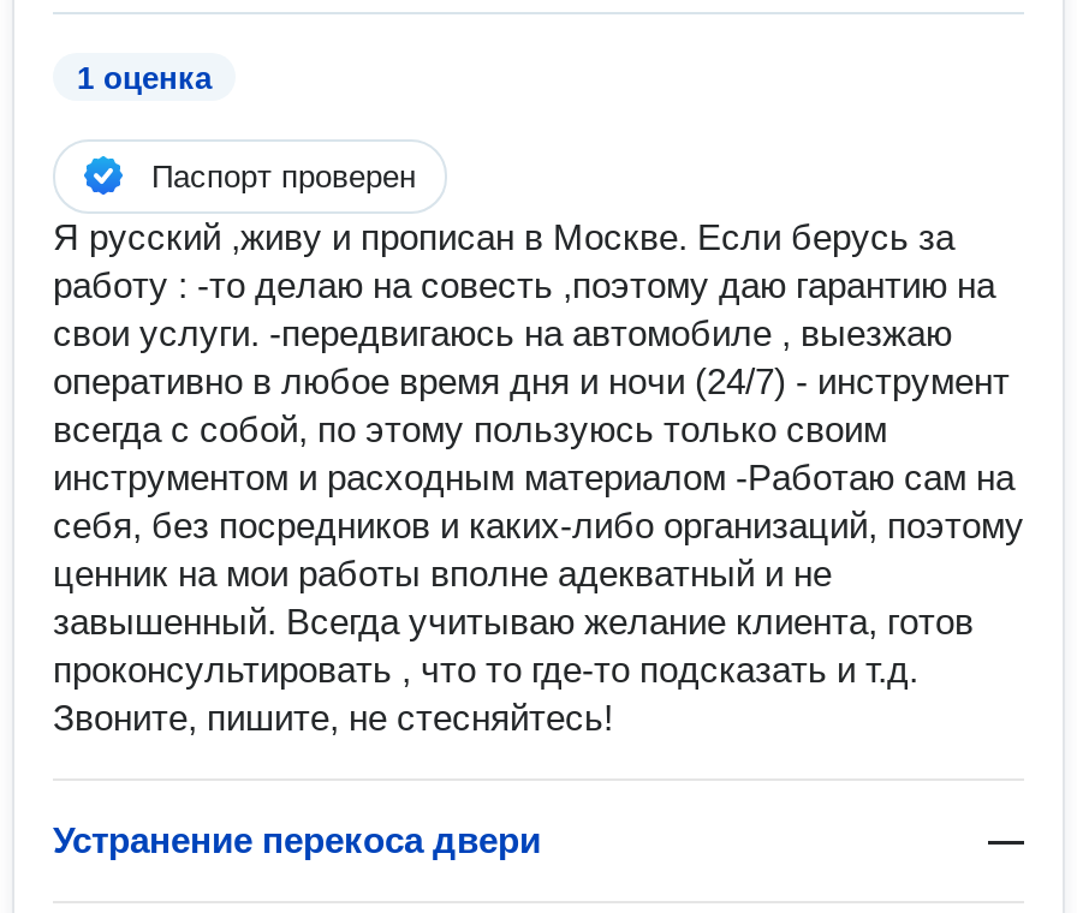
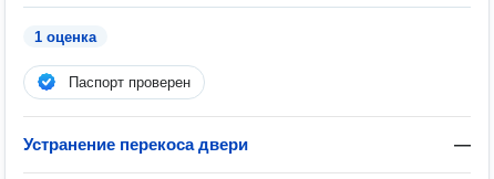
[53,216,1024,738] Я русский ,живу и прописан в Москве. Если берусь за | работу : -то делаю на совесть ,поэтому даю гарантию на | свои услуги. -передвигаюсь на автомобиле , выезжаю | оперативно в любое время дня и ночи (24/7) - инструмент | всегда с собой, по этому пользуюсь только своим | инструментом и расходным материалом -Работаю сам на | себя, без посредников и каких-либо организаций, поэтому | ценник на мои работы вполне адекватный и не | завышенный. Всегда учитываю желание клиента, готов | проконсультировать , что то где-то подсказать и т.д. | Звоните, пишите, не стесняйтесь! -> none

